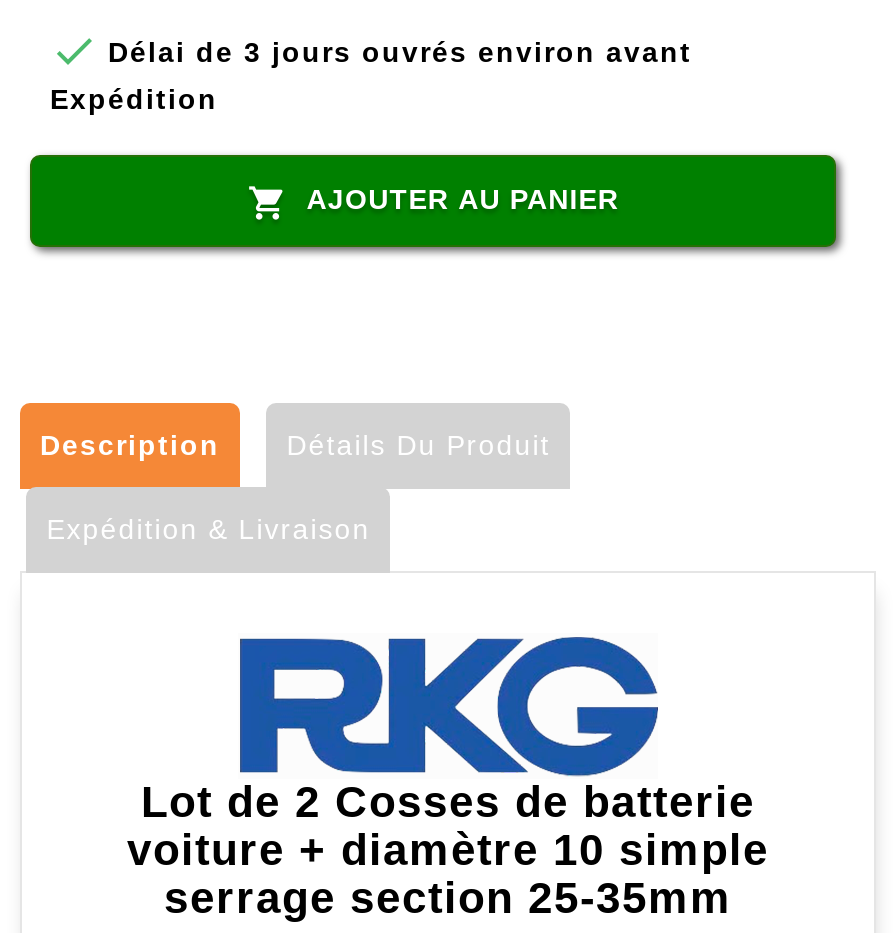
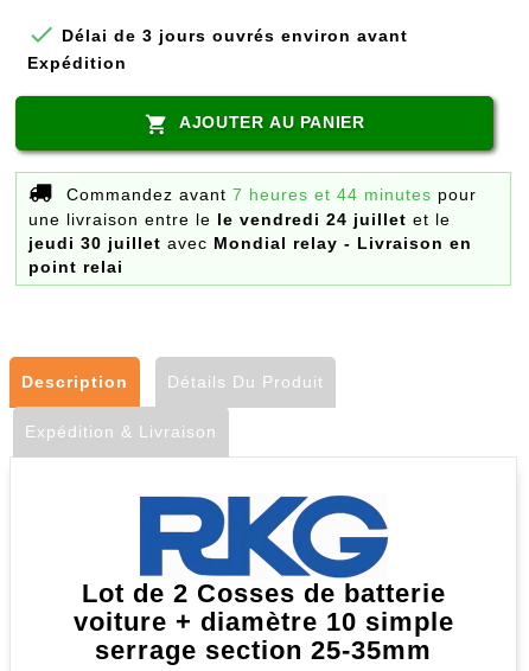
none -> [15,172,511,286] [image] | Commandez avant 7 heures et 44 minutes pour | une livraison entre le le vendredi 24 juillet et le | jeudi 30 juillet avec Mondial relay - Livraison en | point relai

